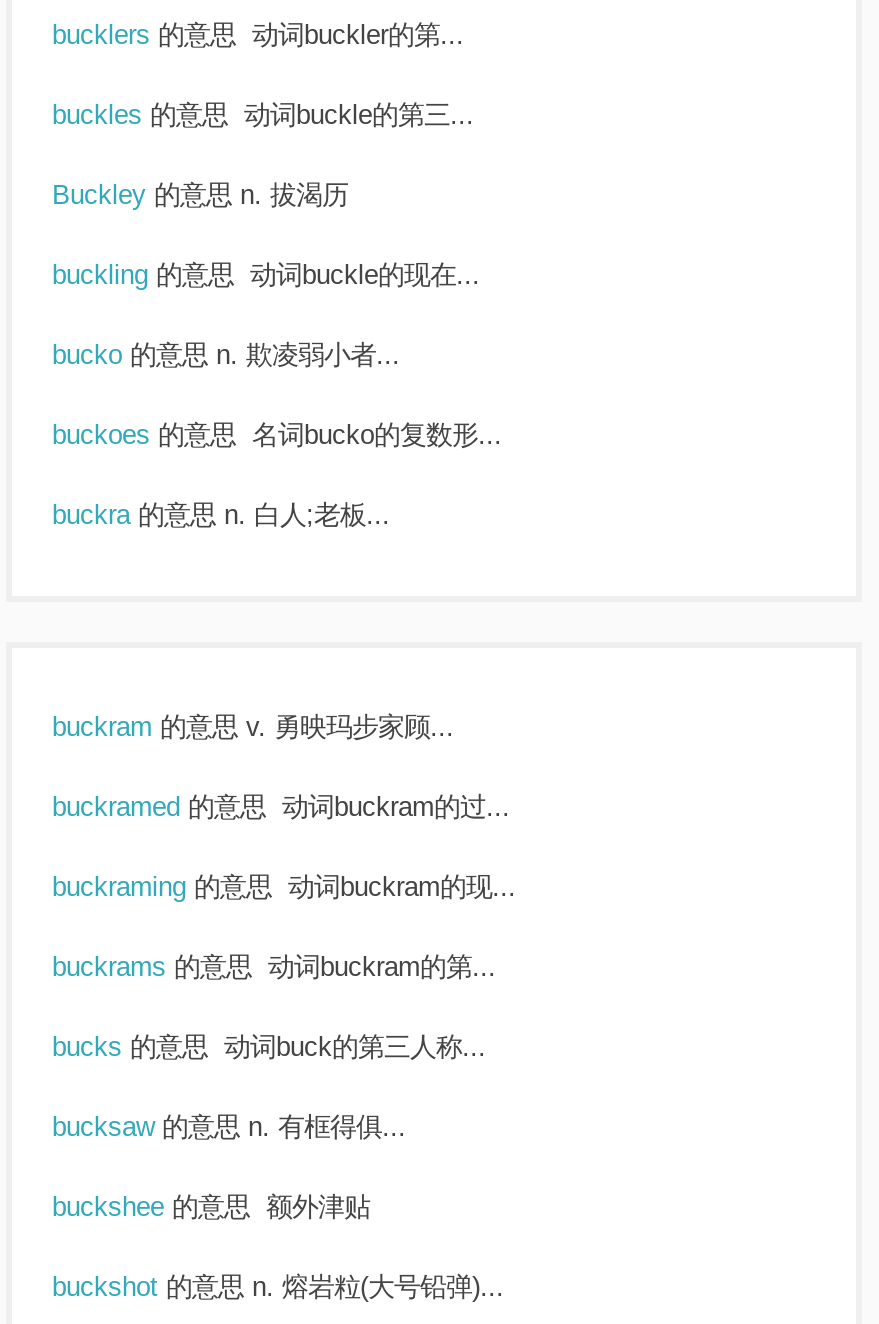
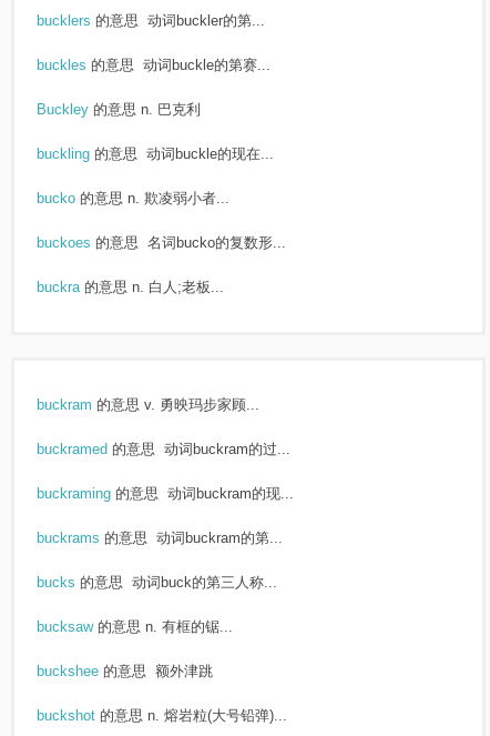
[52,100,474,130] buckles的意思 动词buckle的第三... -> [37,57,270,73] buckles的意思 动词buckle的第赛...
[52,180,348,210] Buckley的意思 n. 拔渴历 -> [37,101,201,118] Buckley的意思 n. 巴克利
[52,1112,406,1142] bucksaw的意思 n. 有框得俱... -> [37,618,233,635] bucksaw的意思 n. 有框的锯...
[52,1192,370,1222] buckshee的意思 额外津贴 -> [37,663,213,679] buckshee的意思 额外津跳

